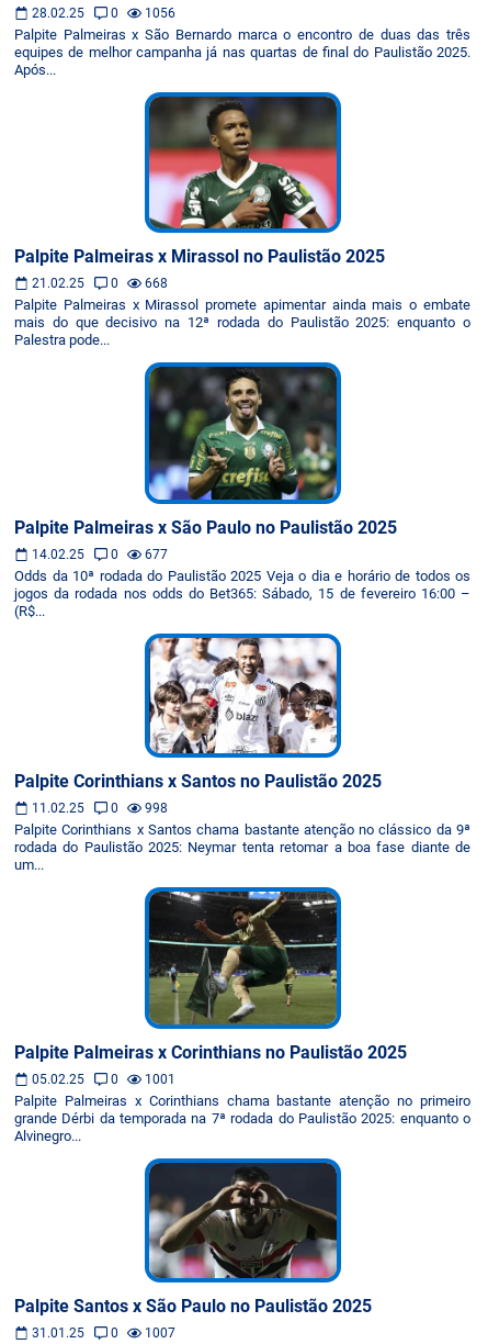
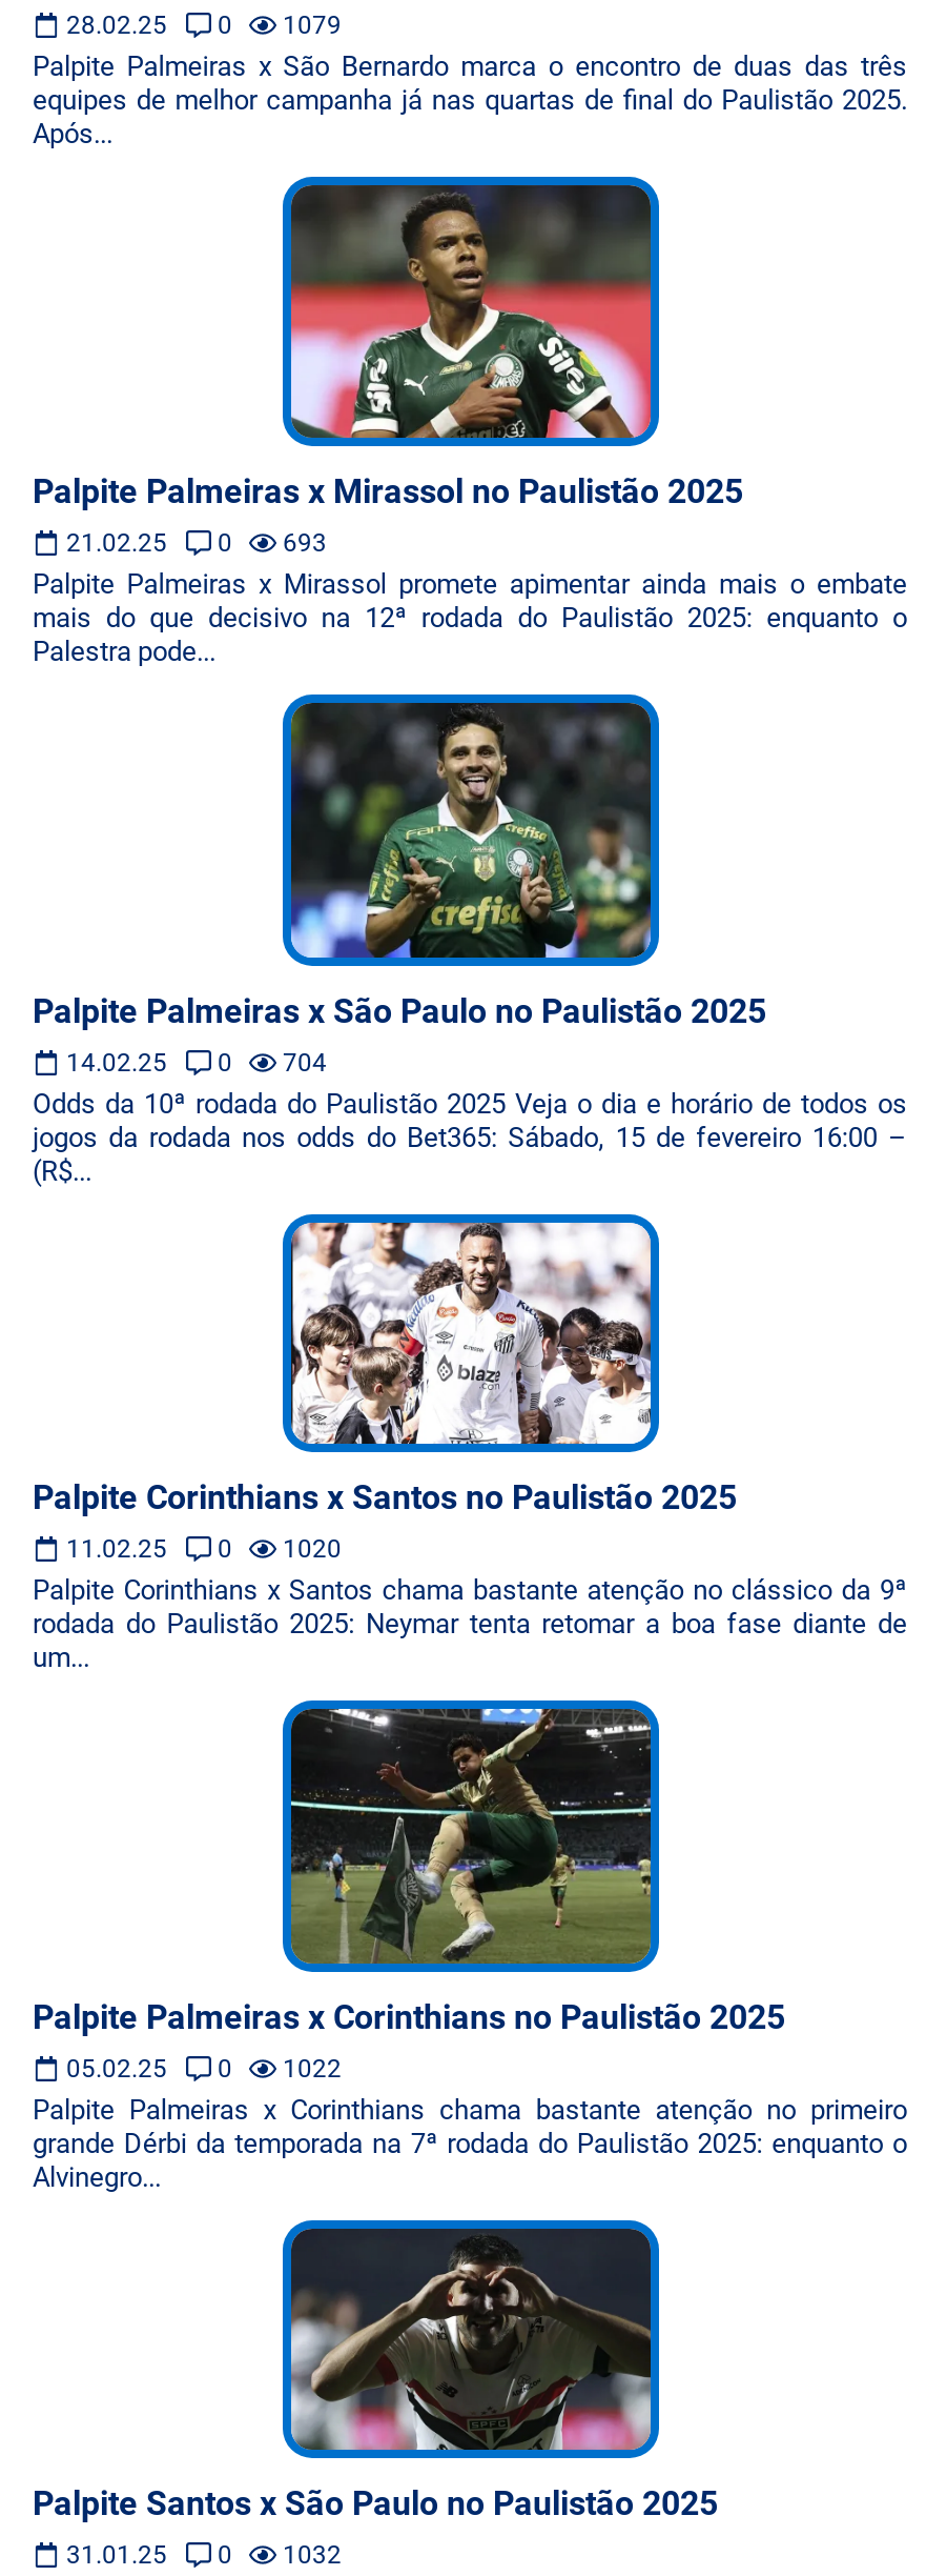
[32,5,175,20] 28.02.25 0 1056 -> [66,10,342,39] 28.02.25 0 1079
[32,276,168,291] 21.02.25 0 668 -> [66,529,327,558] 21.02.25 0 693
[32,547,168,562] 14.02.25 0 677 -> [66,1048,327,1077] 14.02.25 0 704
[32,800,168,816] 11.02.25 0 998 -> [66,1534,342,1564] 11.02.25 0 1020
[32,1071,175,1087] 05.02.25 0 1001 -> [66,2053,342,2083] 05.02.25 0 1022
[32,1325,175,1340] 31.01.25 0 1007 -> [66,2540,342,2569] 31.01.25 0 1032

